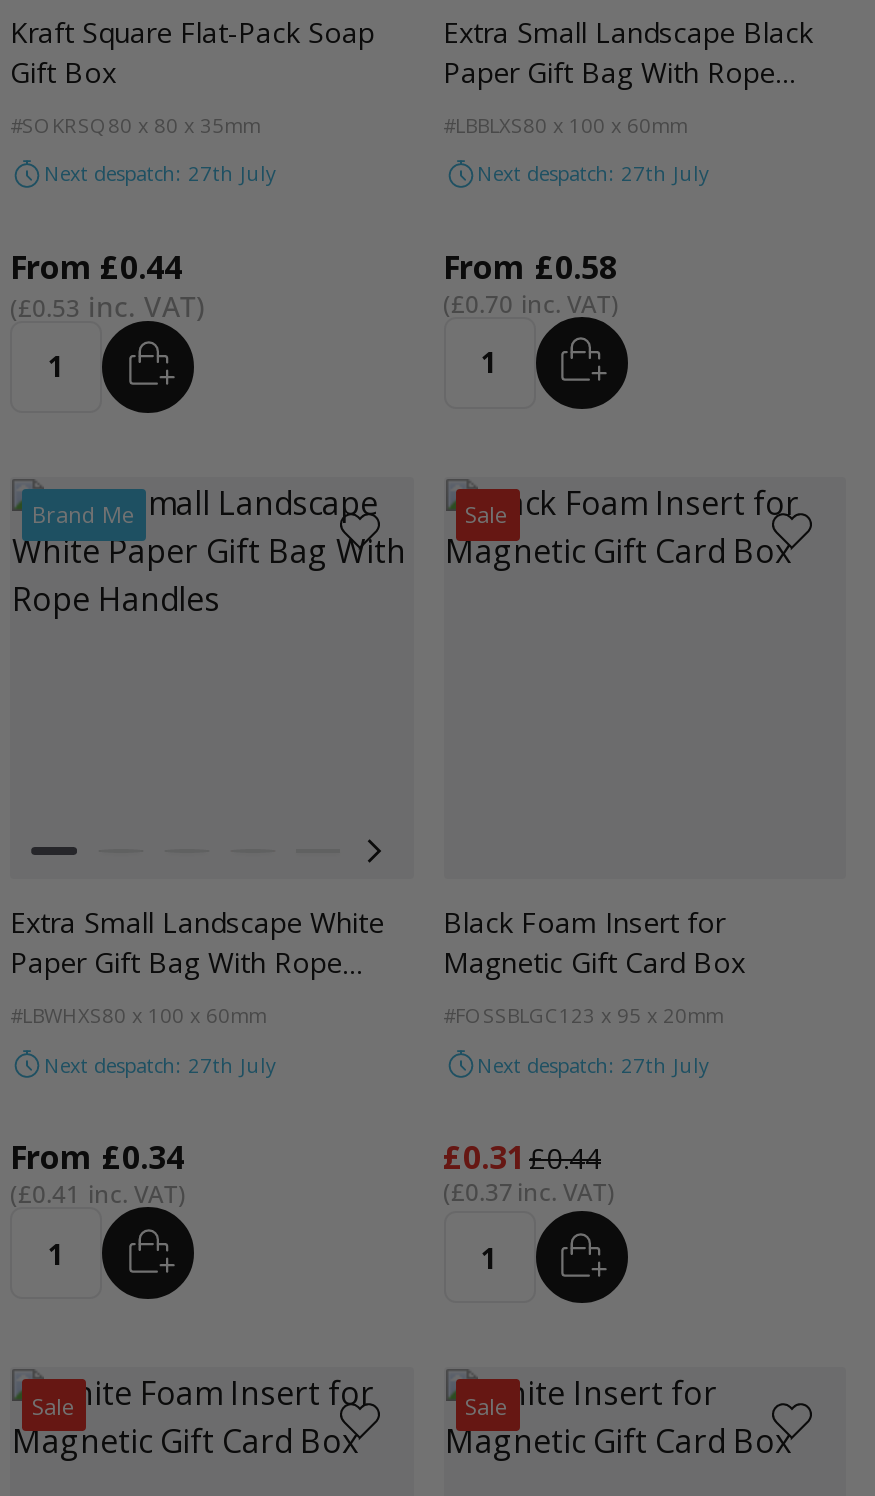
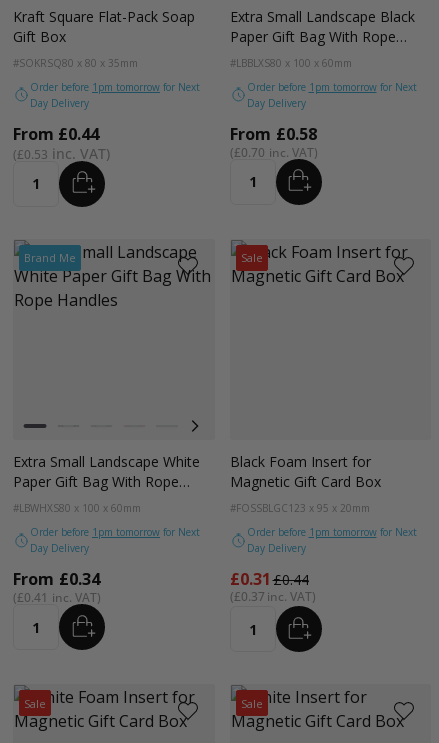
[44,160,276,188] Next despatch: 27th July -> [30,80,200,110] Order before 1pm tomorrow for Next | Day Delivery
[477,160,709,188] Next despatch: 27th July -> [246,80,416,110] Order before 1pm tomorrow for Next | Day Delivery
[44,1051,276,1079] Next despatch: 27th July -> [30,525,200,555] Order before 1pm tomorrow for Next | Day Delivery
[477,1051,709,1079] Next despatch: 27th July -> [246,525,416,555] Order before 1pm tomorrow for Next | Day Delivery

